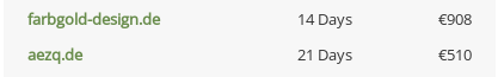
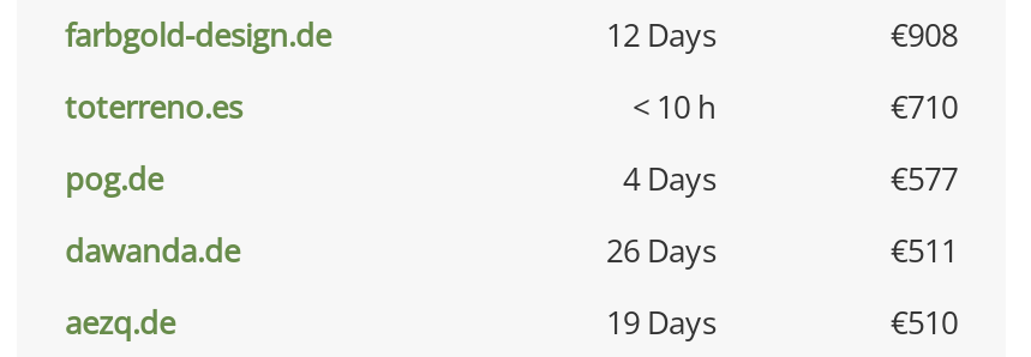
[297,8,352,30] 14 Days -> [606,13,717,56] 12 Days
none -> [65,85,958,272] toterreno.es | < 10 h | €710 | pog.de | 4 Days | €577 | dawanda.de | 26 Days | €511
[297,44,352,65] 21 Days -> [606,301,717,344] 19 Days

